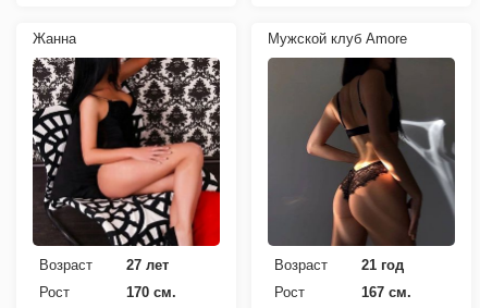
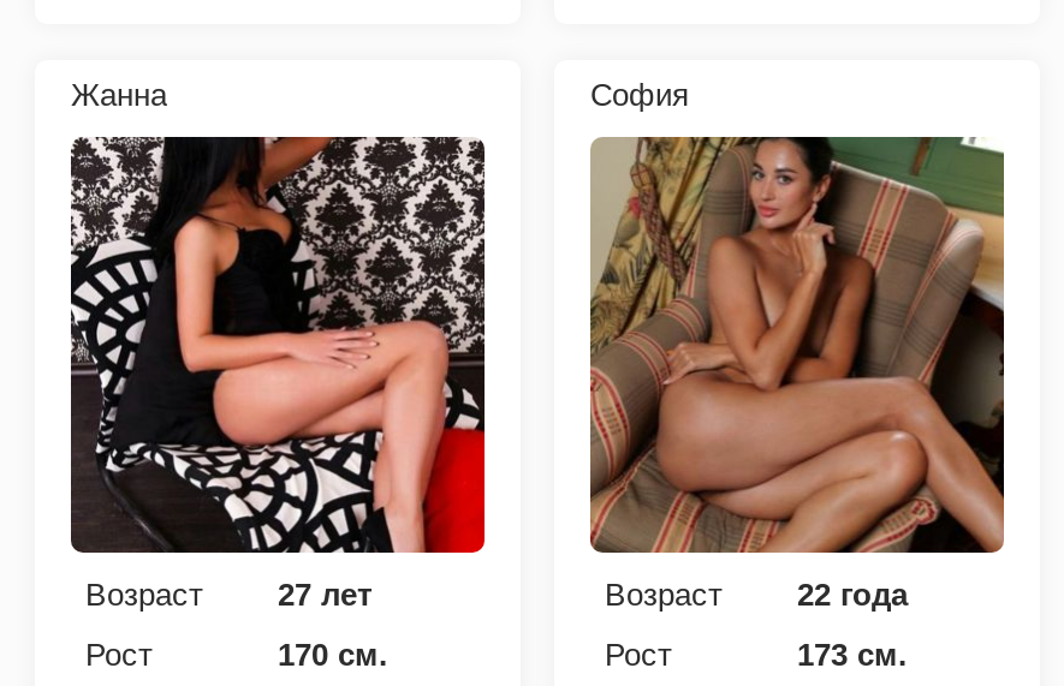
[268,31,407,47] Мужской клуб Amore -> [590,75,689,111] София
[268,57,456,273] [image] | 21 год -> [588,135,1006,611] [image] | 22 года
[361,284,411,301] 167 см. -> [797,635,908,671] 173 см.

